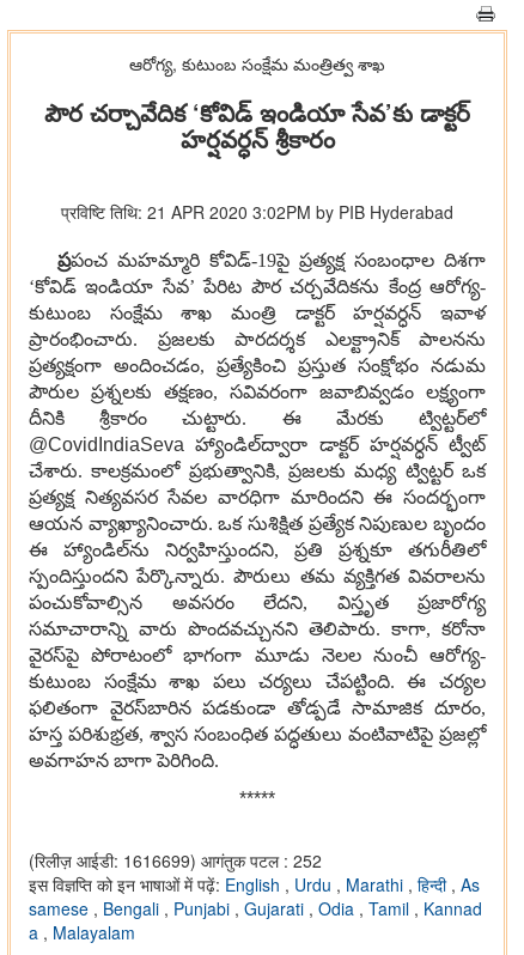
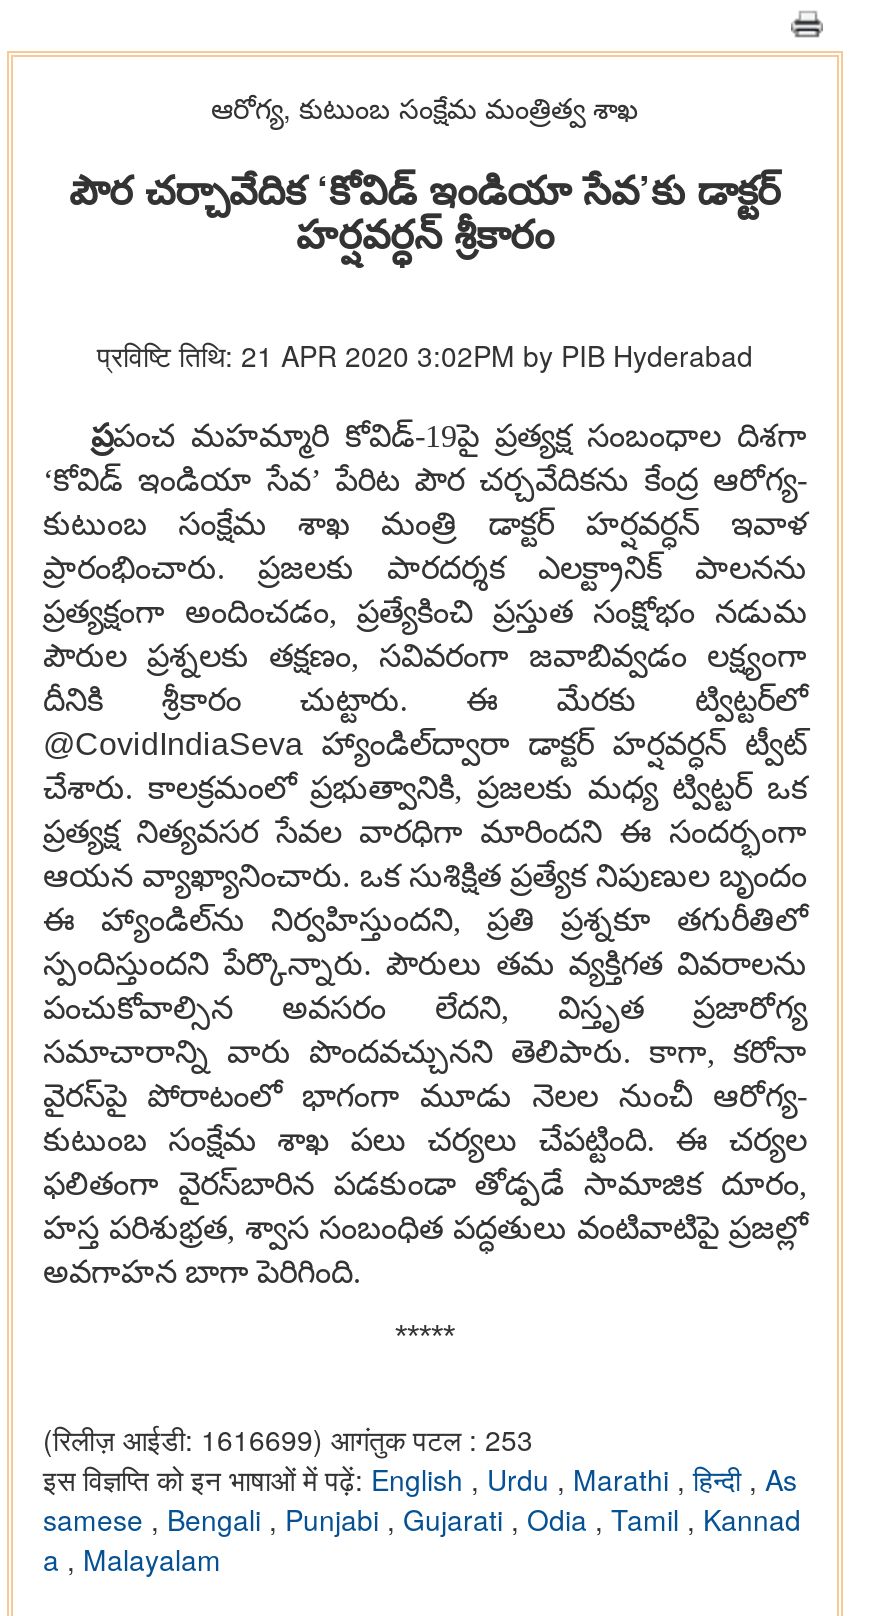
[29,848,322,872] (रिलीज़ आईडी: 1616699) आगंतुक पटल : 252 -> [43,1419,533,1459] (रिलीज़ आईडी: 1616699) आगंतुक पटल : 253

